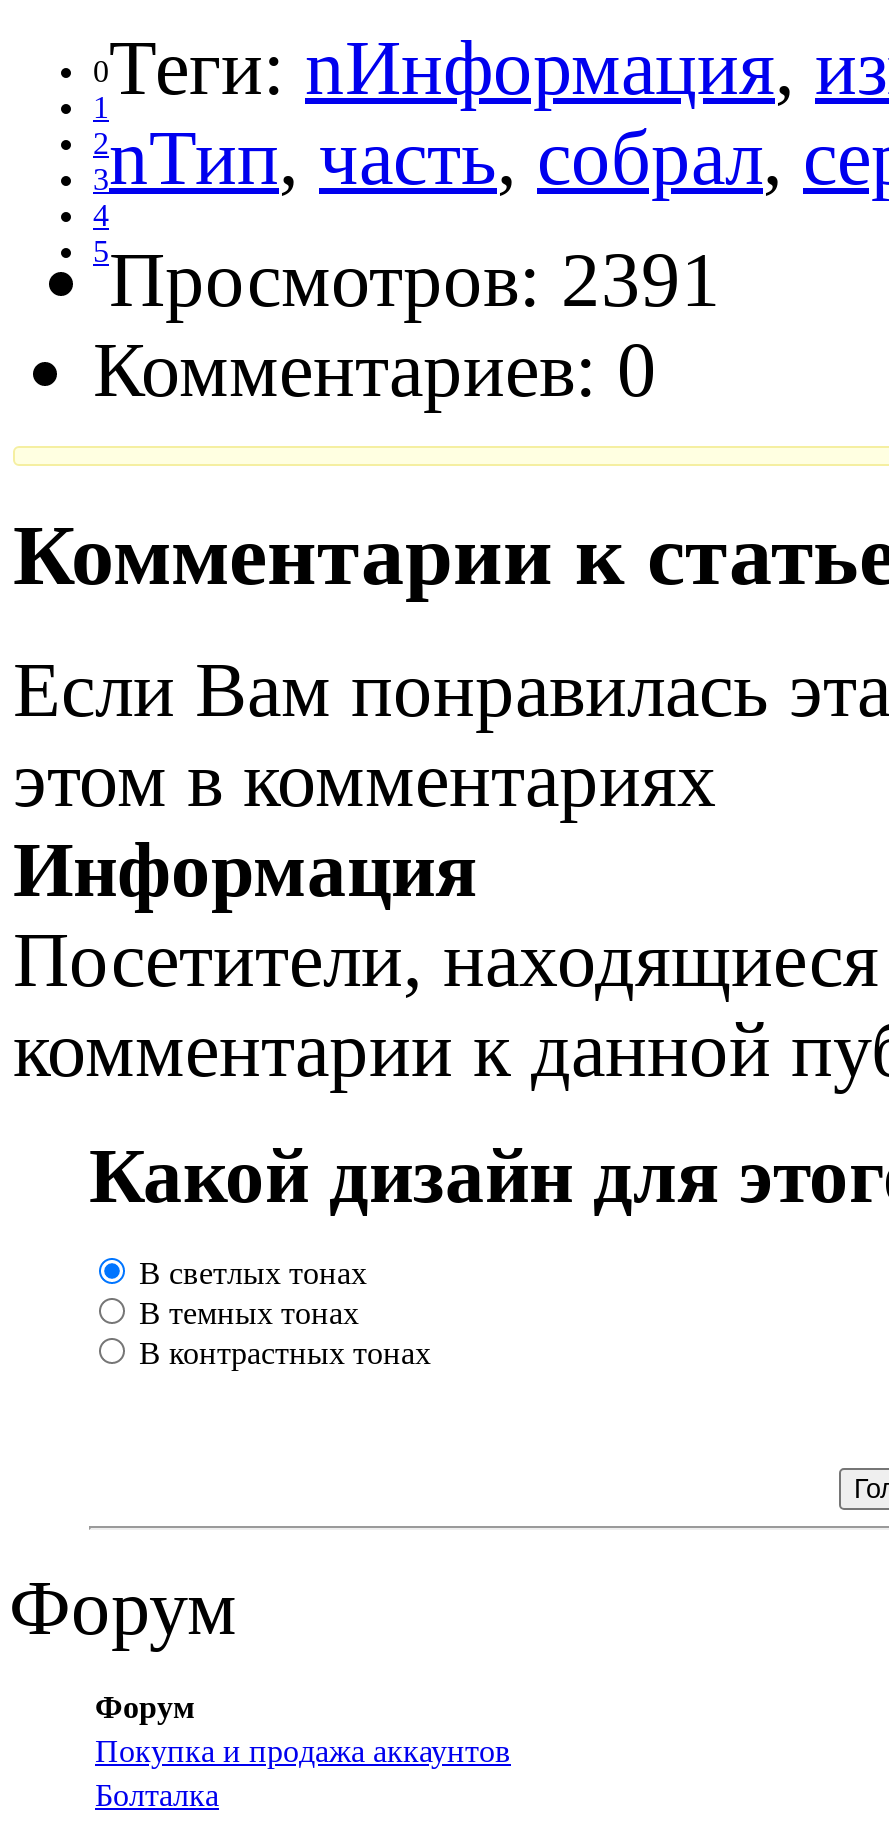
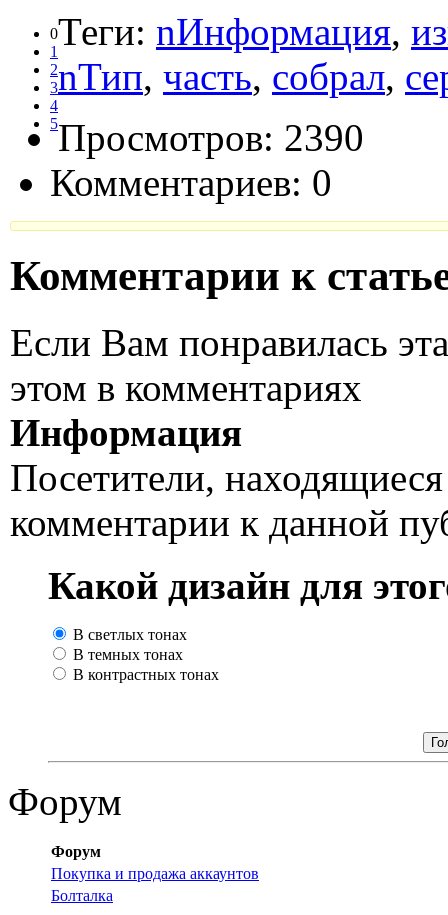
[93,234,721,322] 5 Просмотров: 2391 -> [50,115,364,159] 5 Просмотров: 2390

